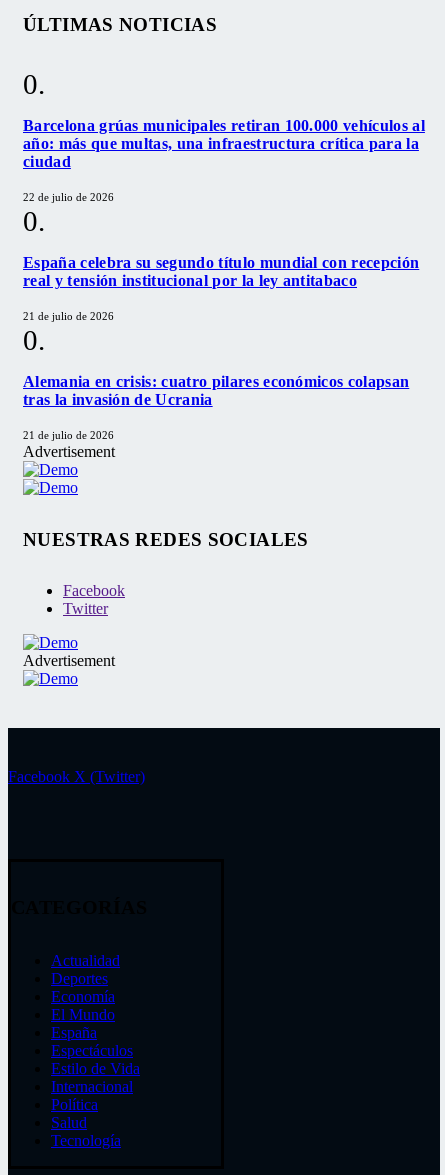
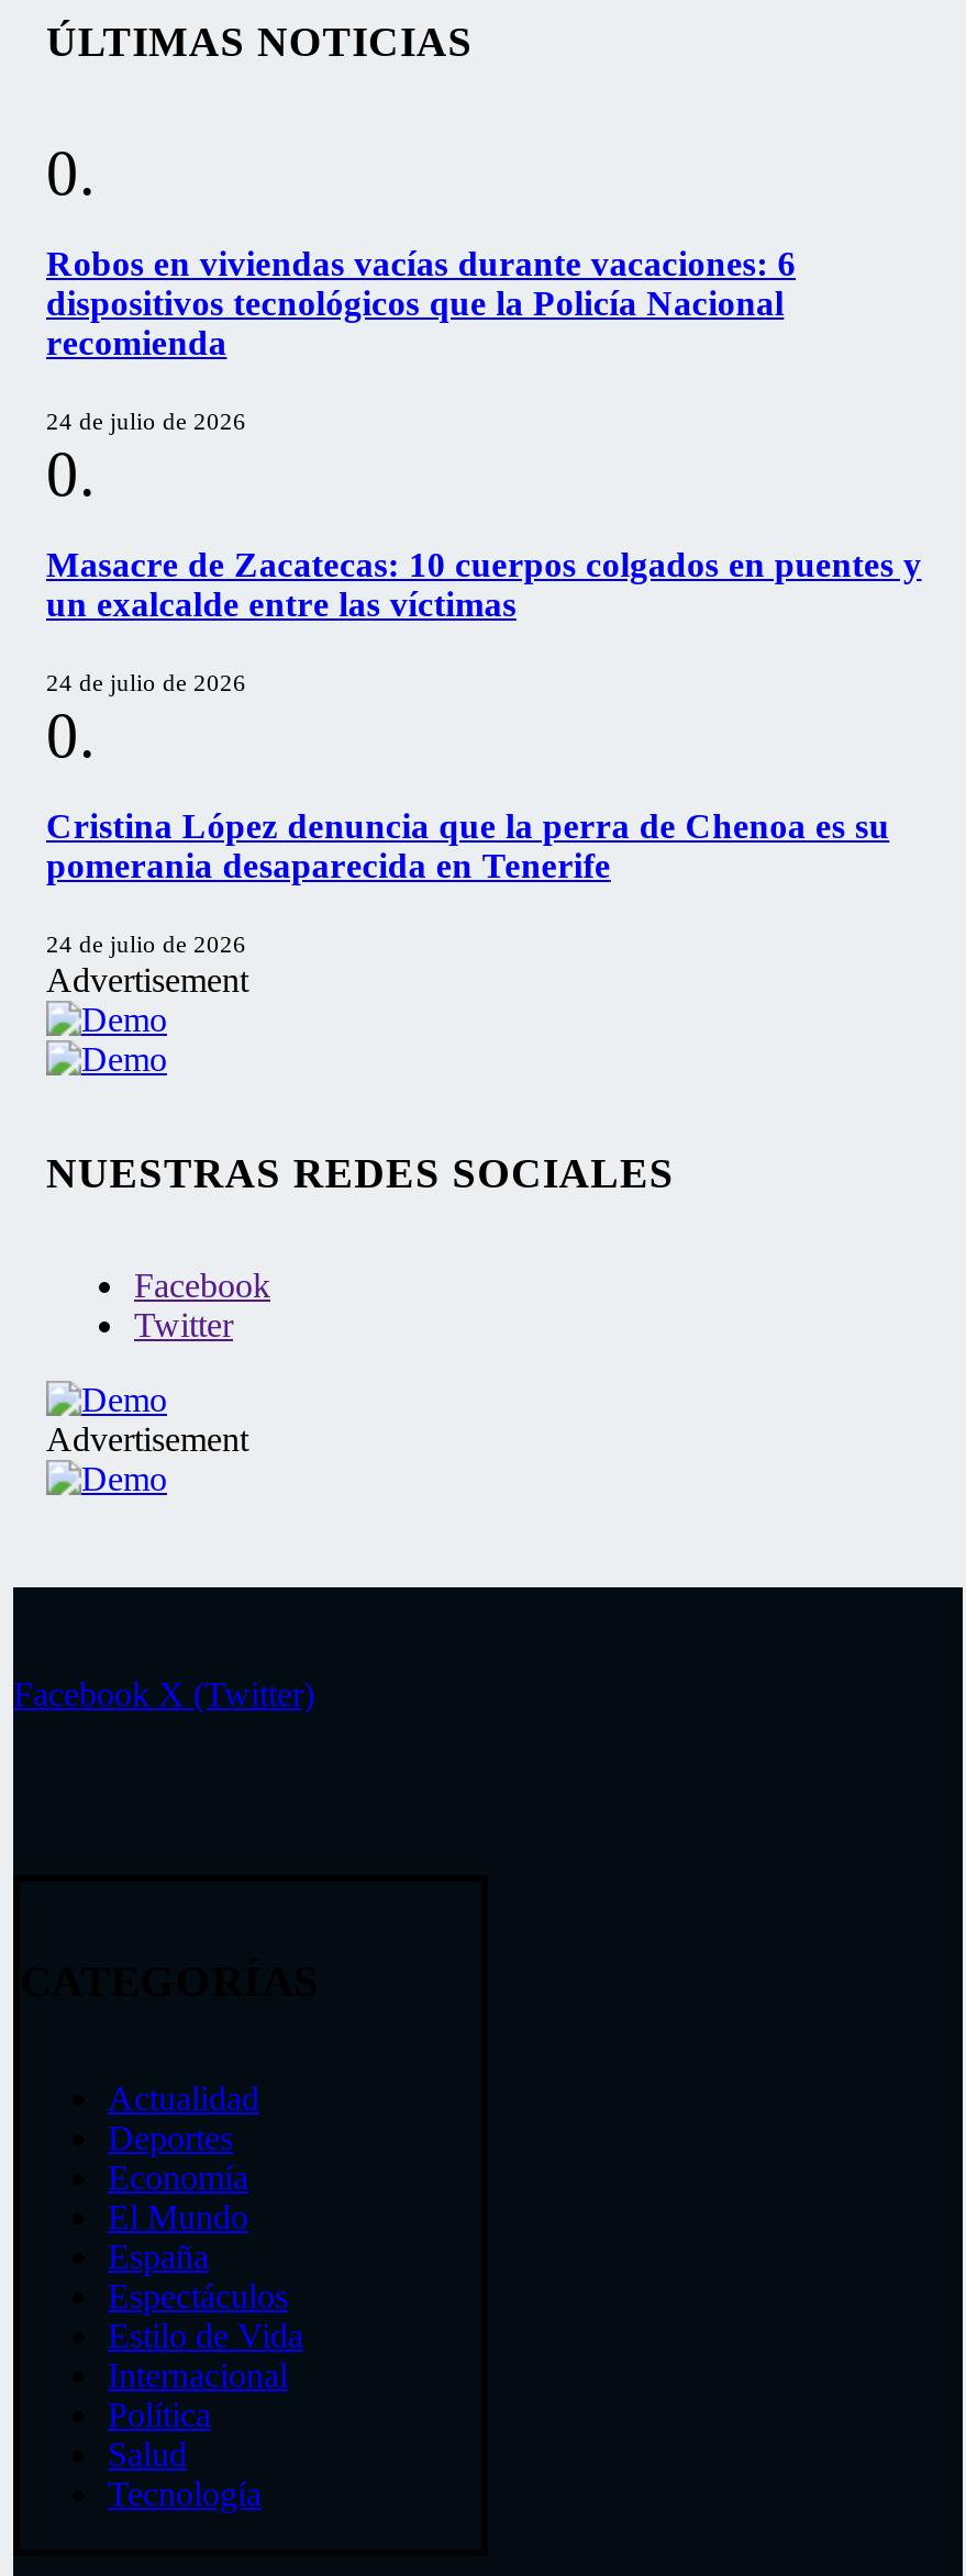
[23,117,425,170] Barcelona grúas municipales retiran 100.000 vehículos al | año: más que multas, una infraestructura crítica para la | ciudad -> [46,245,796,361] Robos en viviendas vacías durante vacaciones: 6 | dispositivos tecnológicos que la Policía Nacional | recomienda
[23,191,114,203] 22 de julio de 2026 -> [46,408,246,434] 24 de julio de 2026
[23,254,419,289] España celebra su segundo título mundial con recepción | real y tensión institucional por la ley antitabaco -> [46,546,922,623] Masacre de Zacatecas: 10 cuerpos colgados en puentes y | un exalcalde entre las víctimas
[23,310,114,322] 21 de julio de 2026 -> [46,669,246,695] 24 de julio de 2026
[23,373,409,408] Alemania en crisis: cuatro pilares económicos colapsan | tras la invasión de Ucrania -> [46,807,889,884] Cristina López denuncia que la perra de Chenoa es su | pomerania desaparecida en Tenerife
[23,429,114,441] 21 de julio de 2026 -> [46,930,246,957] 24 de julio de 2026

